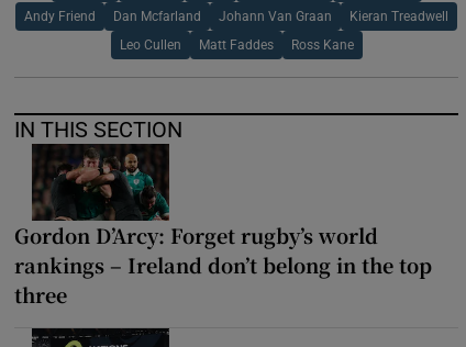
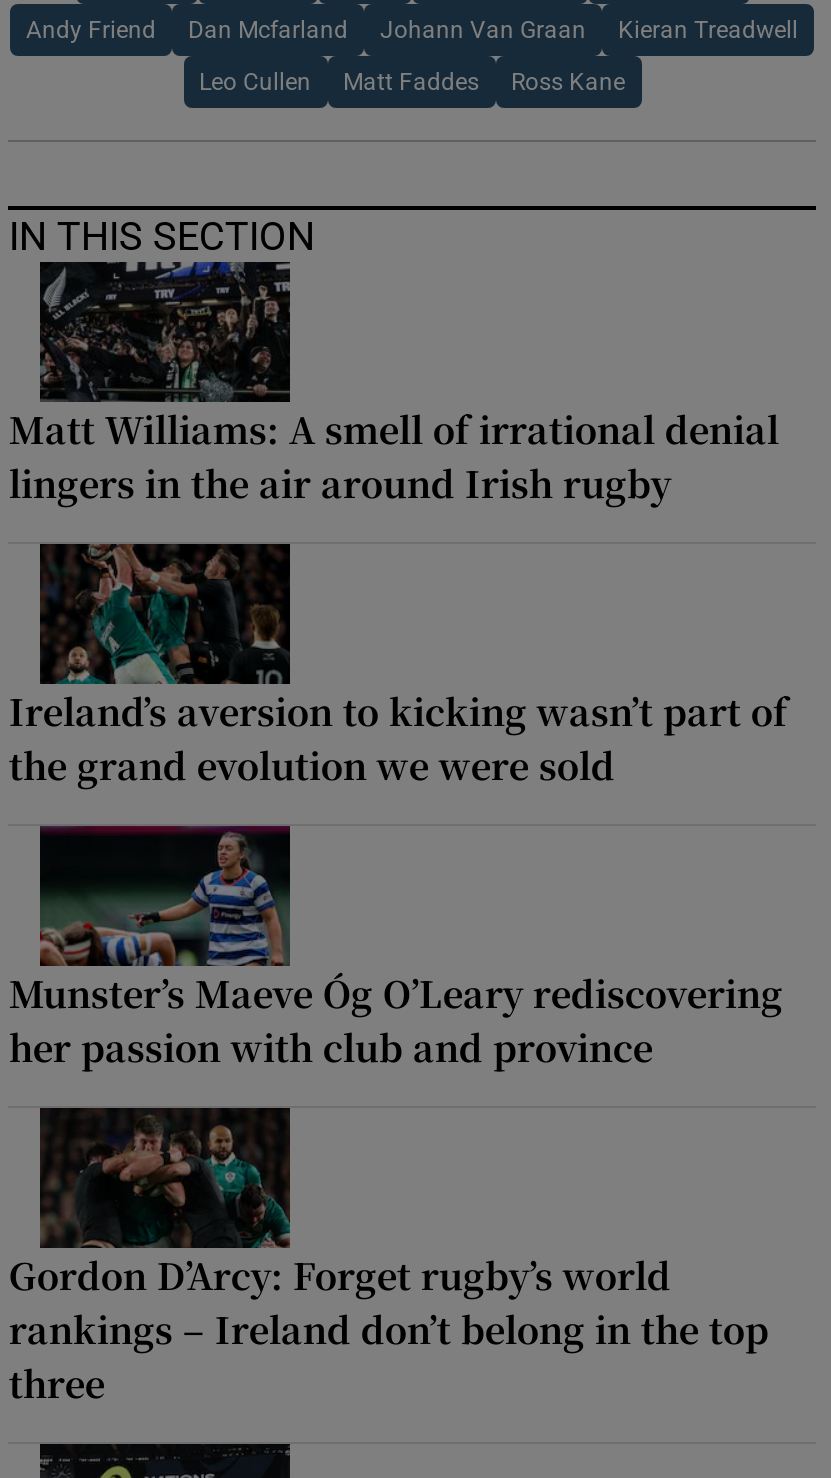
none -> [9,260,779,508] [image] | Matt Williams: A smell of irrational denial | lingers in the air around Irish rugby
none -> [9,542,787,790] [image] | Ireland’s aversion to kicking wasn’t part of | the grand evolution we were sold
none -> [9,804,783,1072] [image] | Munster’s Maeve Óg O’Leary rediscovering | her passion with club and province

